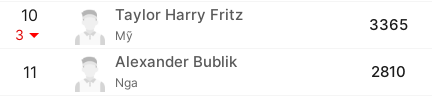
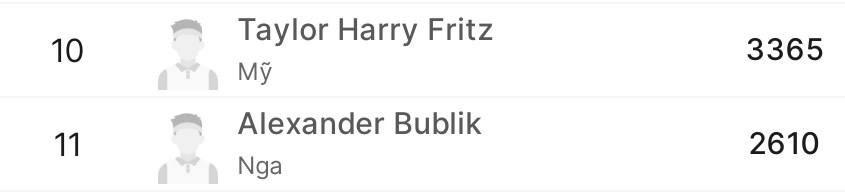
[15,26,24,43] 3 -> none
[371,62,406,81] 2810 -> [748,124,820,162] 2610

